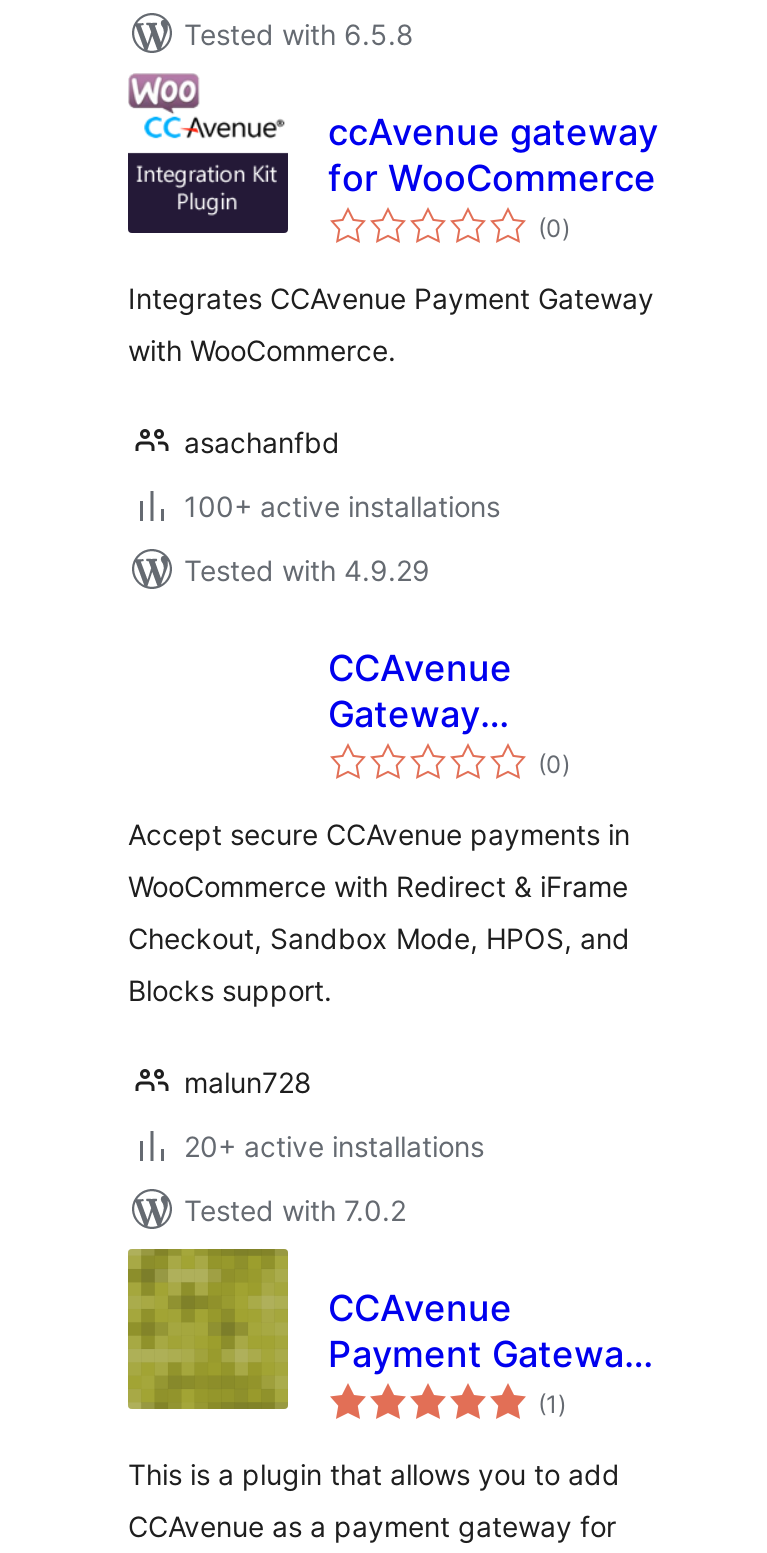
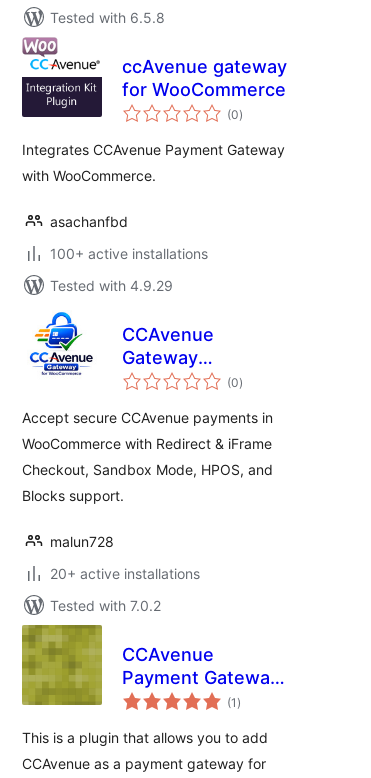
none -> [29,311,94,376] [image]

